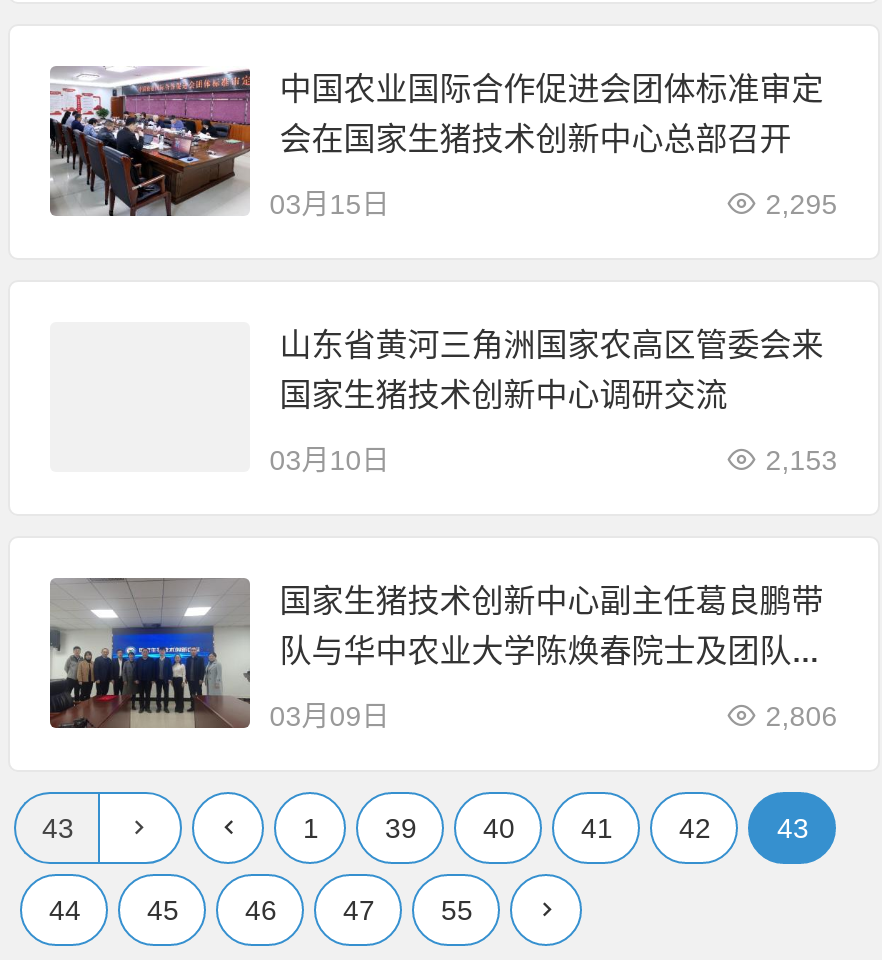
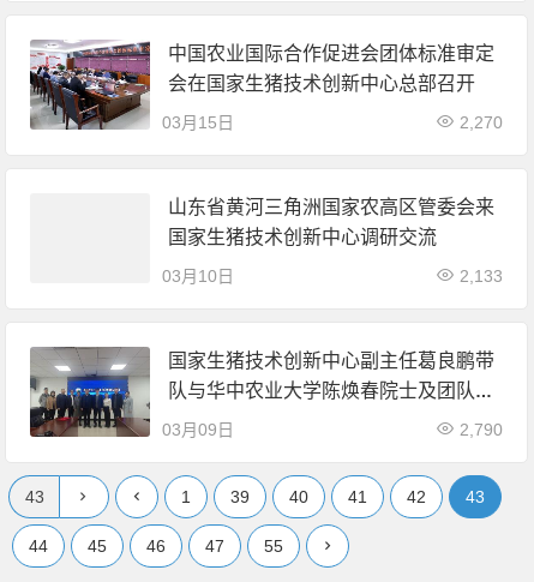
[765,188,837,220] 2,295 -> [459,113,502,132] 2,270
[765,444,837,476] 2,153 -> [459,266,502,285] 2,133
[765,700,837,732] 2,806 -> [459,420,502,439] 2,790

